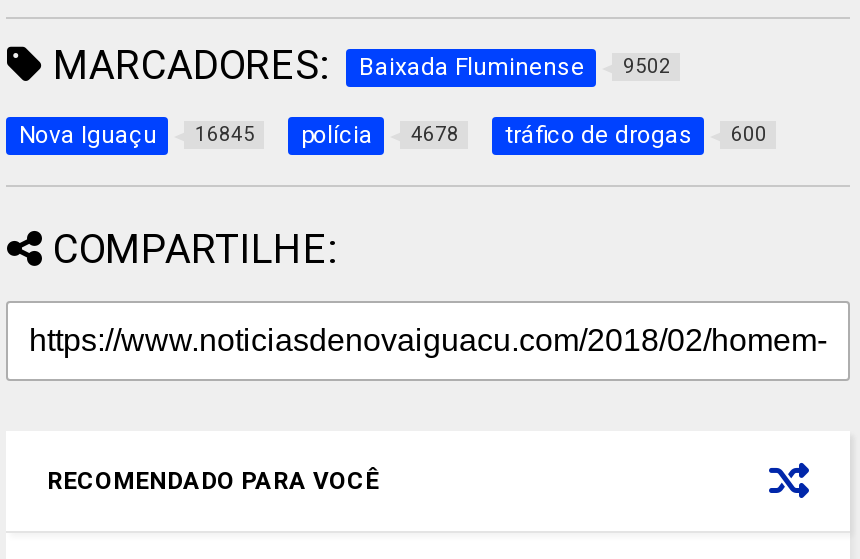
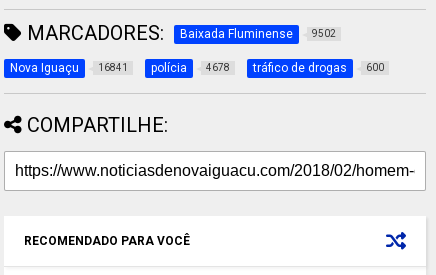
[19,121,255,149] Nova Iguaçu 16845 -> [10,61,128,75] Nova Iguaçu 16841

